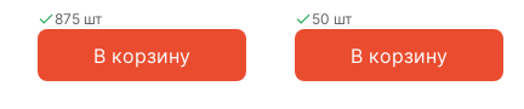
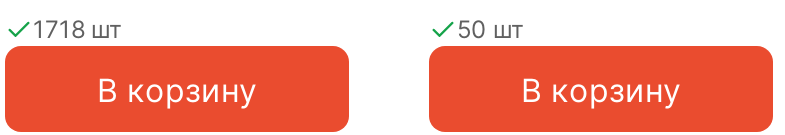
[55,10,102,28] 875 шт -> [33,14,121,44] 1718 шт

